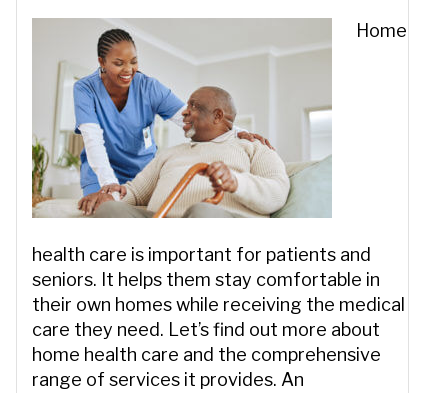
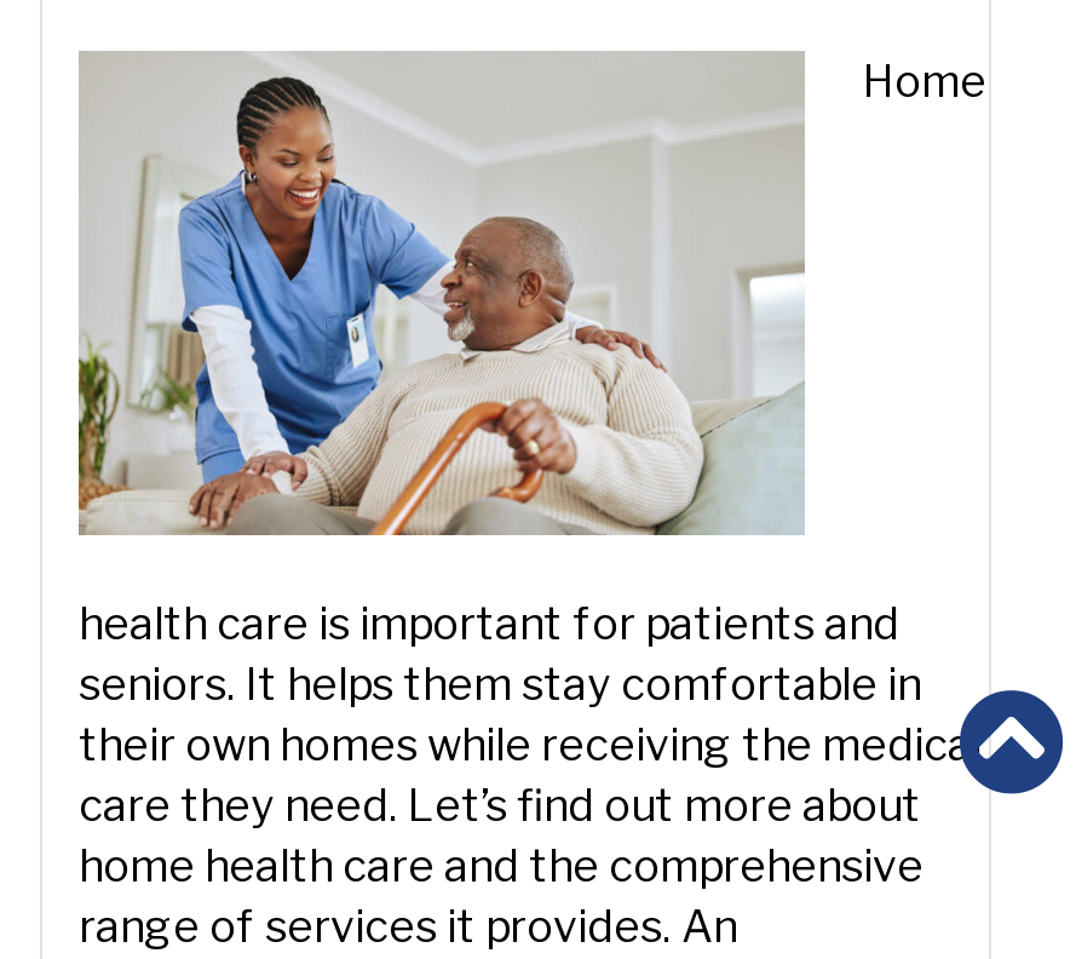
none -> [965,688,1066,797] [image]

